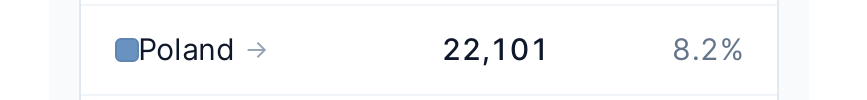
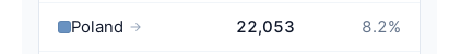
[442,33,550,69] 22,101 -> [236,18,295,37] 22,053

